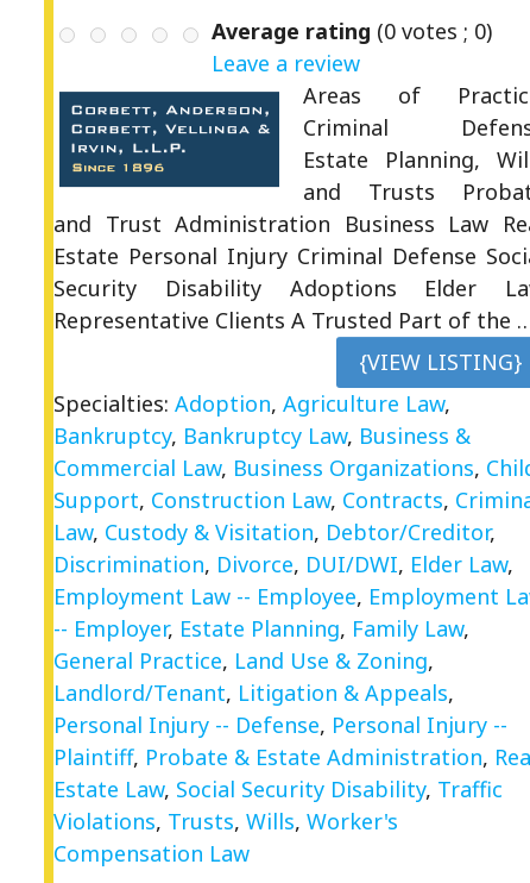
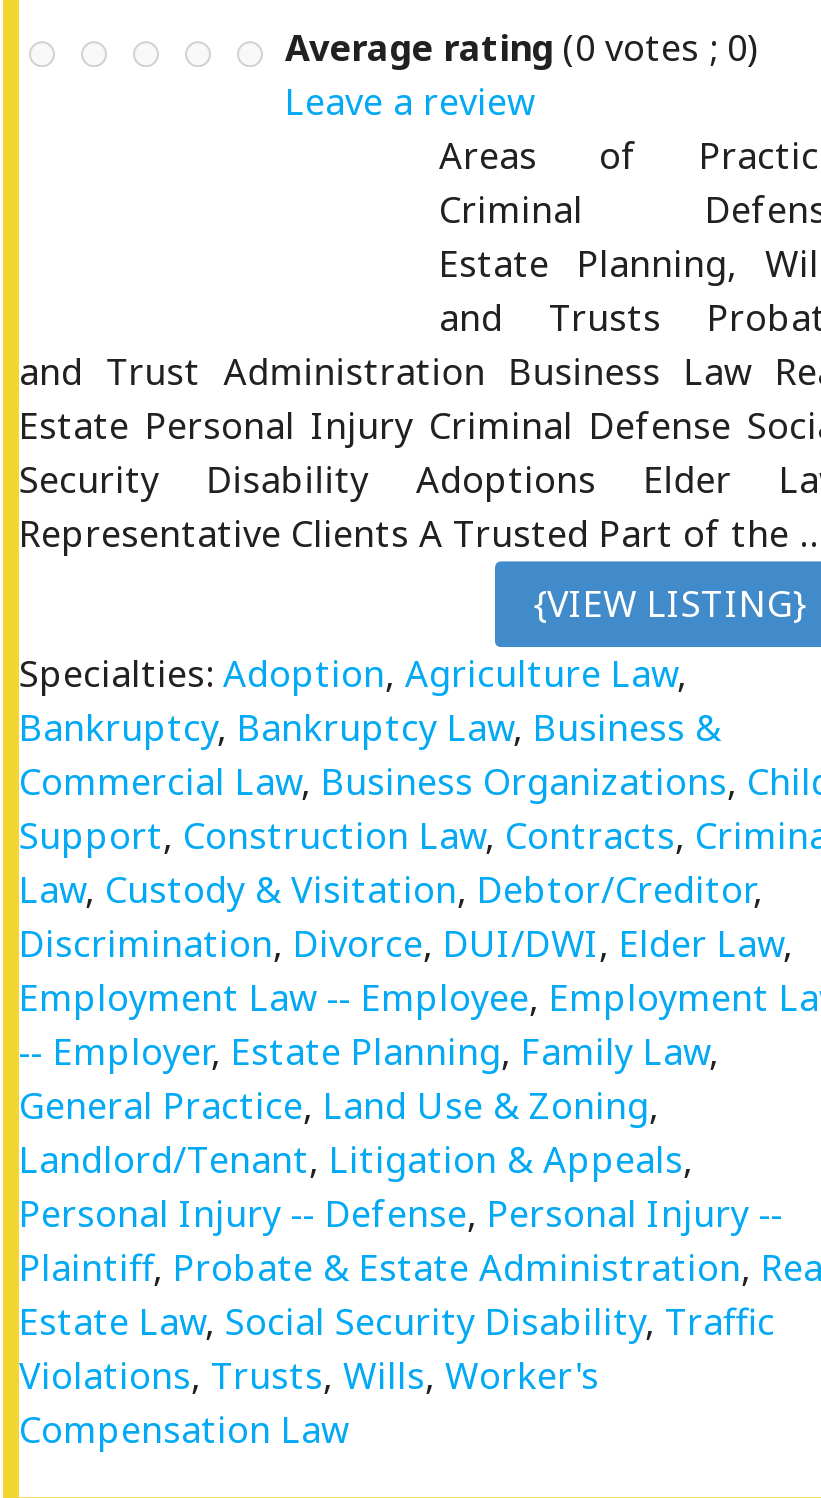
[58,90,280,188] [image] -> none

